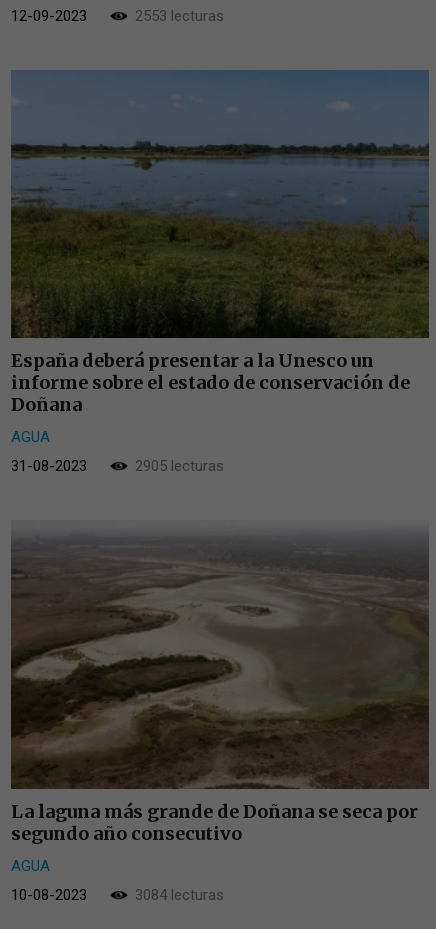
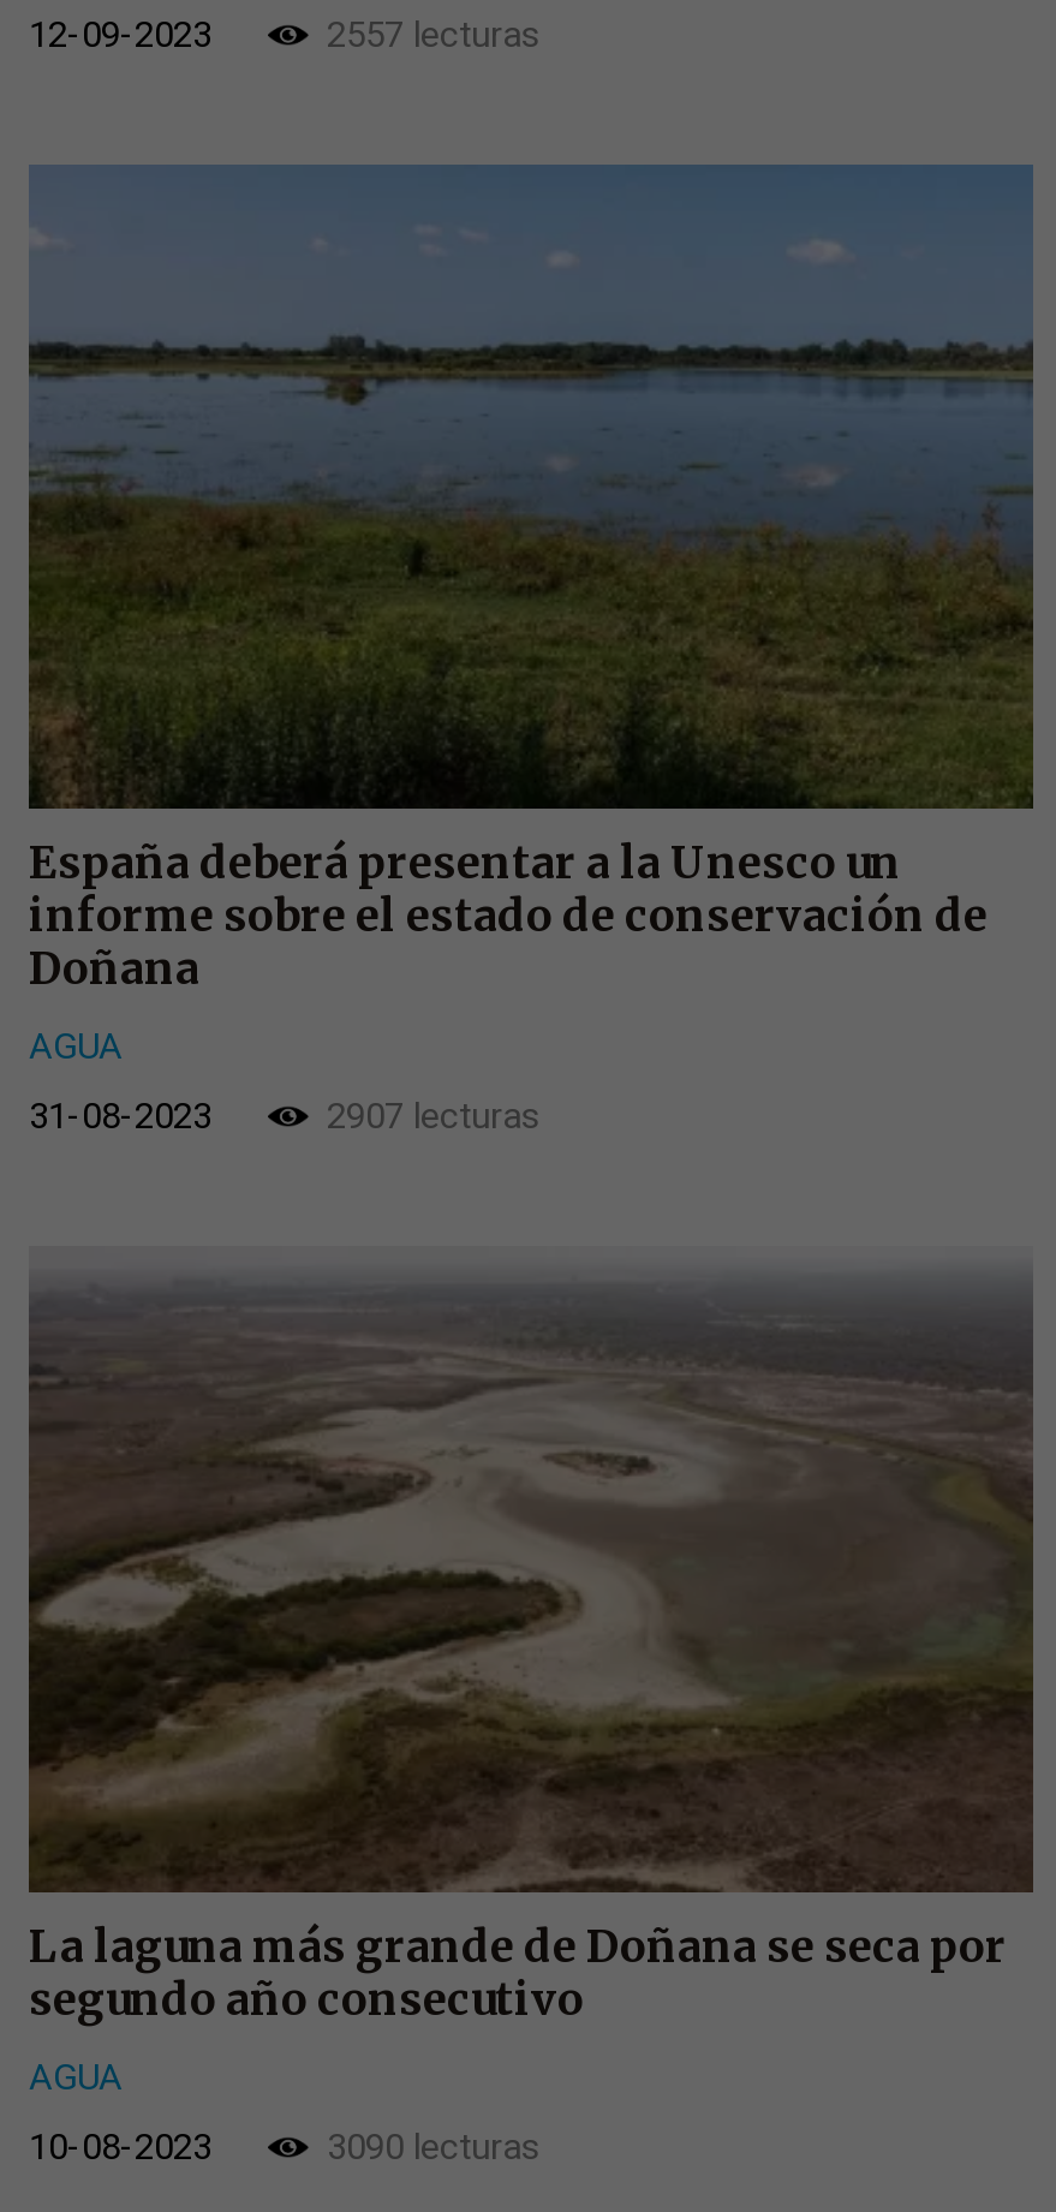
[135,7,224,25] 2553 lecturas -> [327,12,541,56] 2557 lecturas
[135,457,224,475] 2905 lecturas -> [327,1095,541,1139] 2907 lecturas
[135,886,224,904] 3084 lecturas -> [327,2125,541,2169] 3090 lecturas

